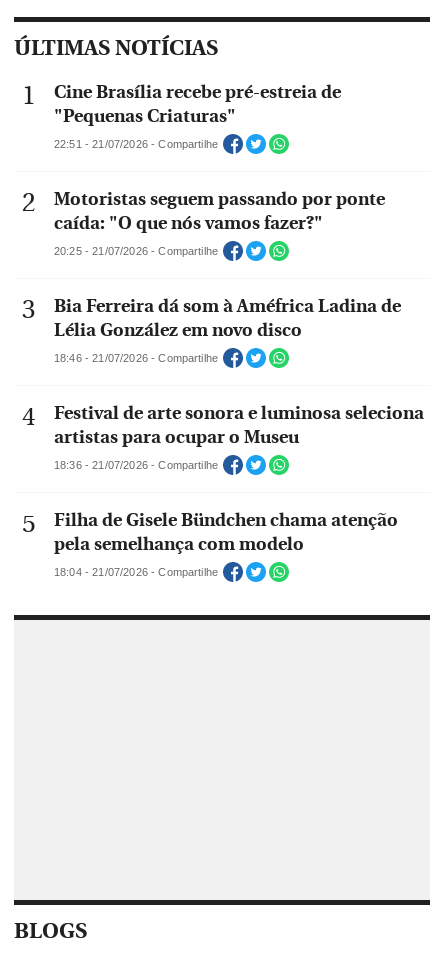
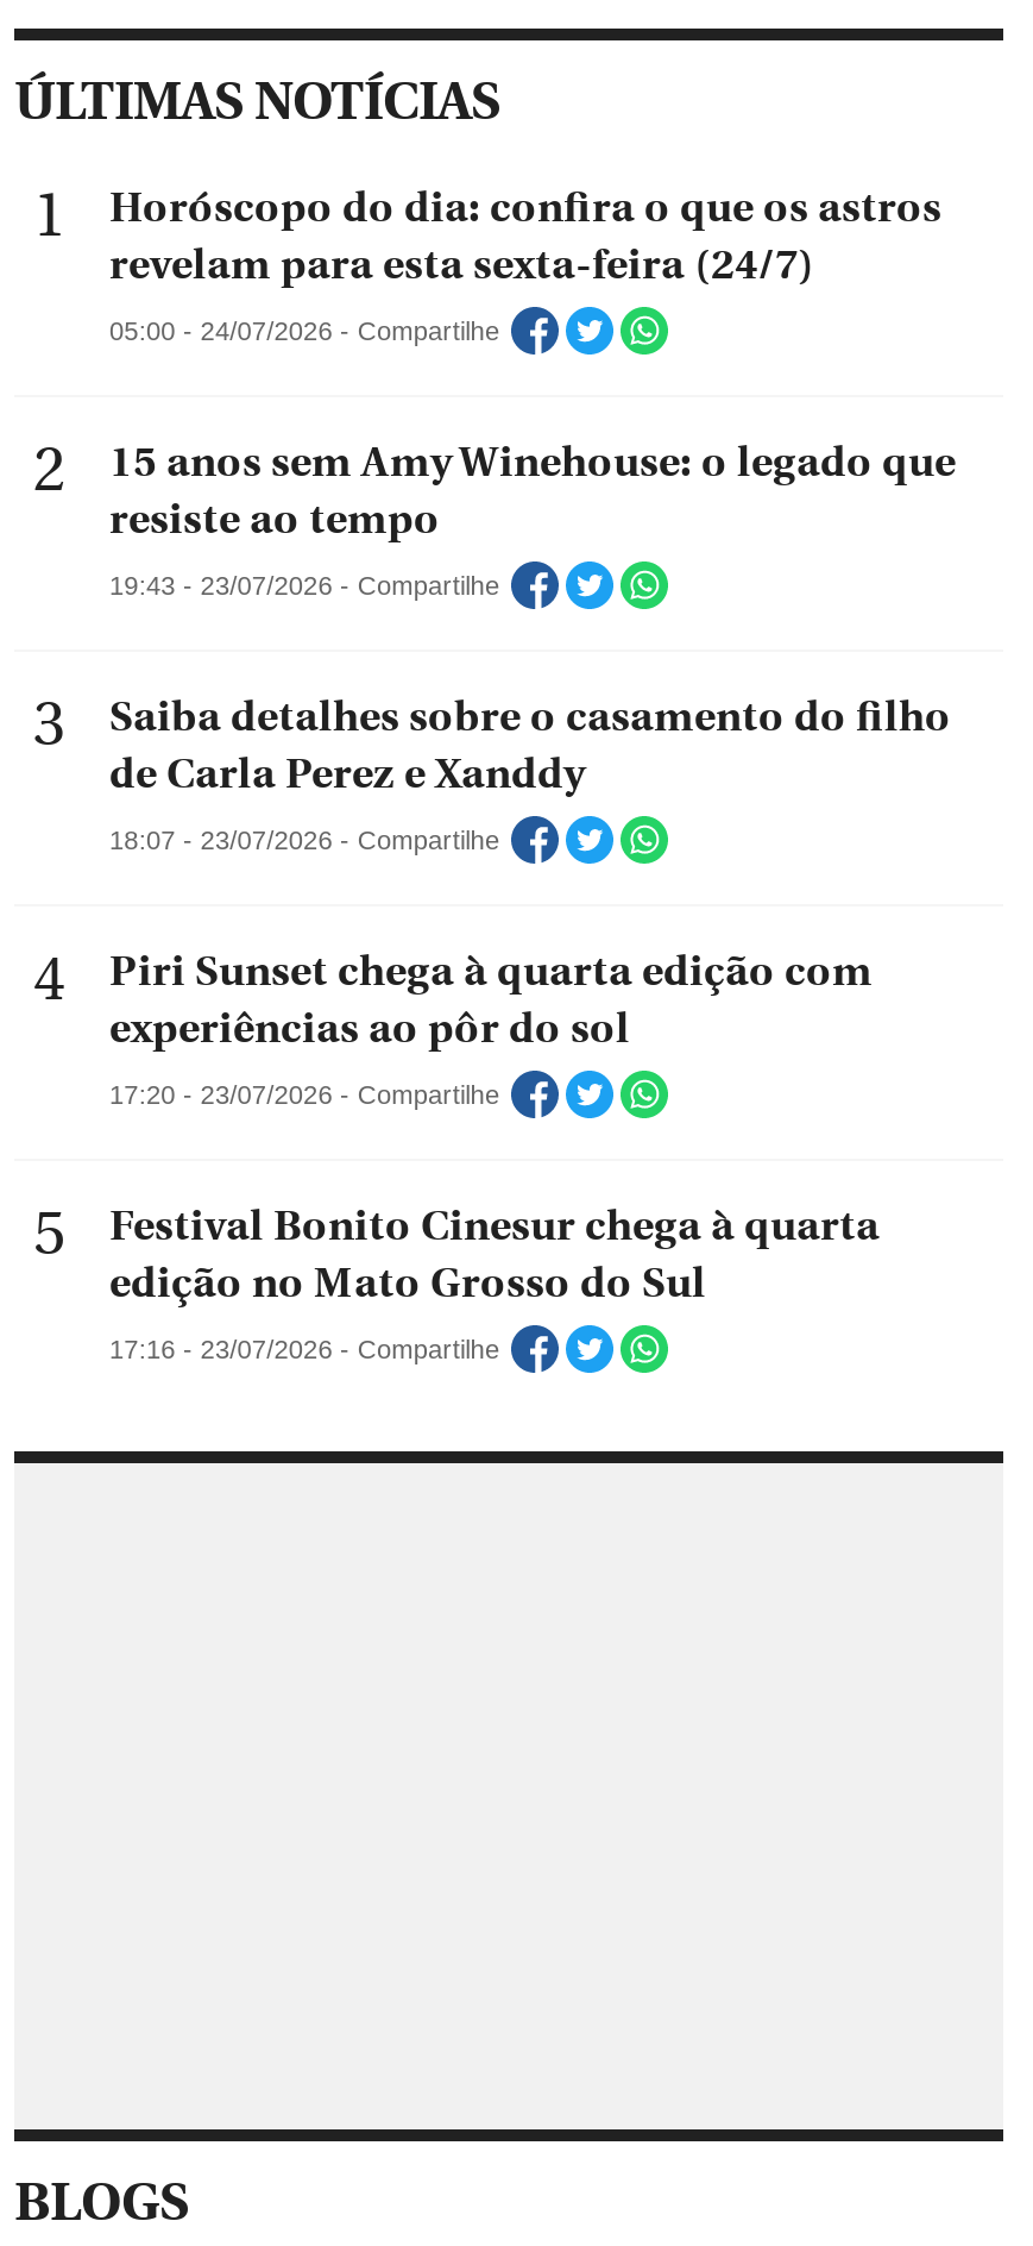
[54,82,341,127] Cine Brasília recebe pré-estreia de | "Pequenas Criaturas" -> [109,182,941,289] Horóscopo do dia: confira o que os astros | revelam para esta sexta-feira (24/7)
[54,138,218,150] 22:51 - 21/07/2026 - Compartilhe -> [109,317,500,345] 05:00 - 24/07/2026 - Compartilhe
[54,189,385,234] Motoristas seguem passando por ponte | caída: "O que nós vamos fazer?" -> [109,437,956,544] 15 anos sem Amy Winehouse: o legado que | resiste ao tempo
[54,245,218,257] 20:25 - 21/07/2026 - Compartilhe -> [109,571,500,600] 19:43 - 23/07/2026 - Compartilhe
[54,296,401,341] Bia Ferreira dá som à Améfrica Ladina de | Lélia González em novo disco -> [109,691,951,798] Saiba detalhes sobre o casamento do filho | de Carla Perez e Xanddy
[54,352,218,364] 18:46 - 21/07/2026 - Compartilhe -> [109,826,500,854] 18:07 - 23/07/2026 - Compartilhe
[54,403,424,448] Festival de arte sonora e luminosa seleciona | artistas para ocupar o Museu -> [109,946,873,1053] Piri Sunset chega à quarta edição com | experiências ao pôr do sol
[54,459,218,471] 18:36 - 21/07/2026 - Compartilhe -> [109,1080,500,1109] 17:20 - 23/07/2026 - Compartilhe
[54,510,398,555] Filha de Gisele Bündchen chama atenção | pela semelhança com modelo -> [109,1201,880,1308] Festival Bonito Cinesur chega à quarta | edição no Mato Grosso do Sul
[54,566,218,578] 18:04 - 21/07/2026 - Compartilhe -> [109,1335,500,1364] 17:16 - 23/07/2026 - Compartilhe

